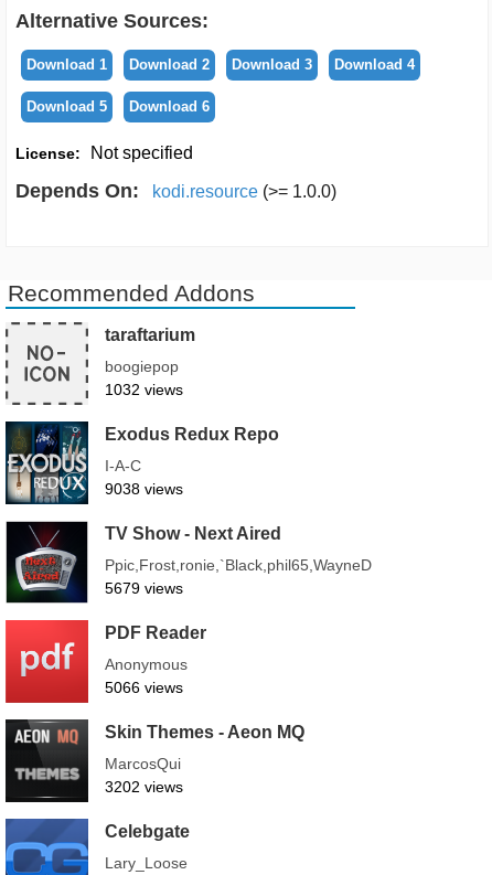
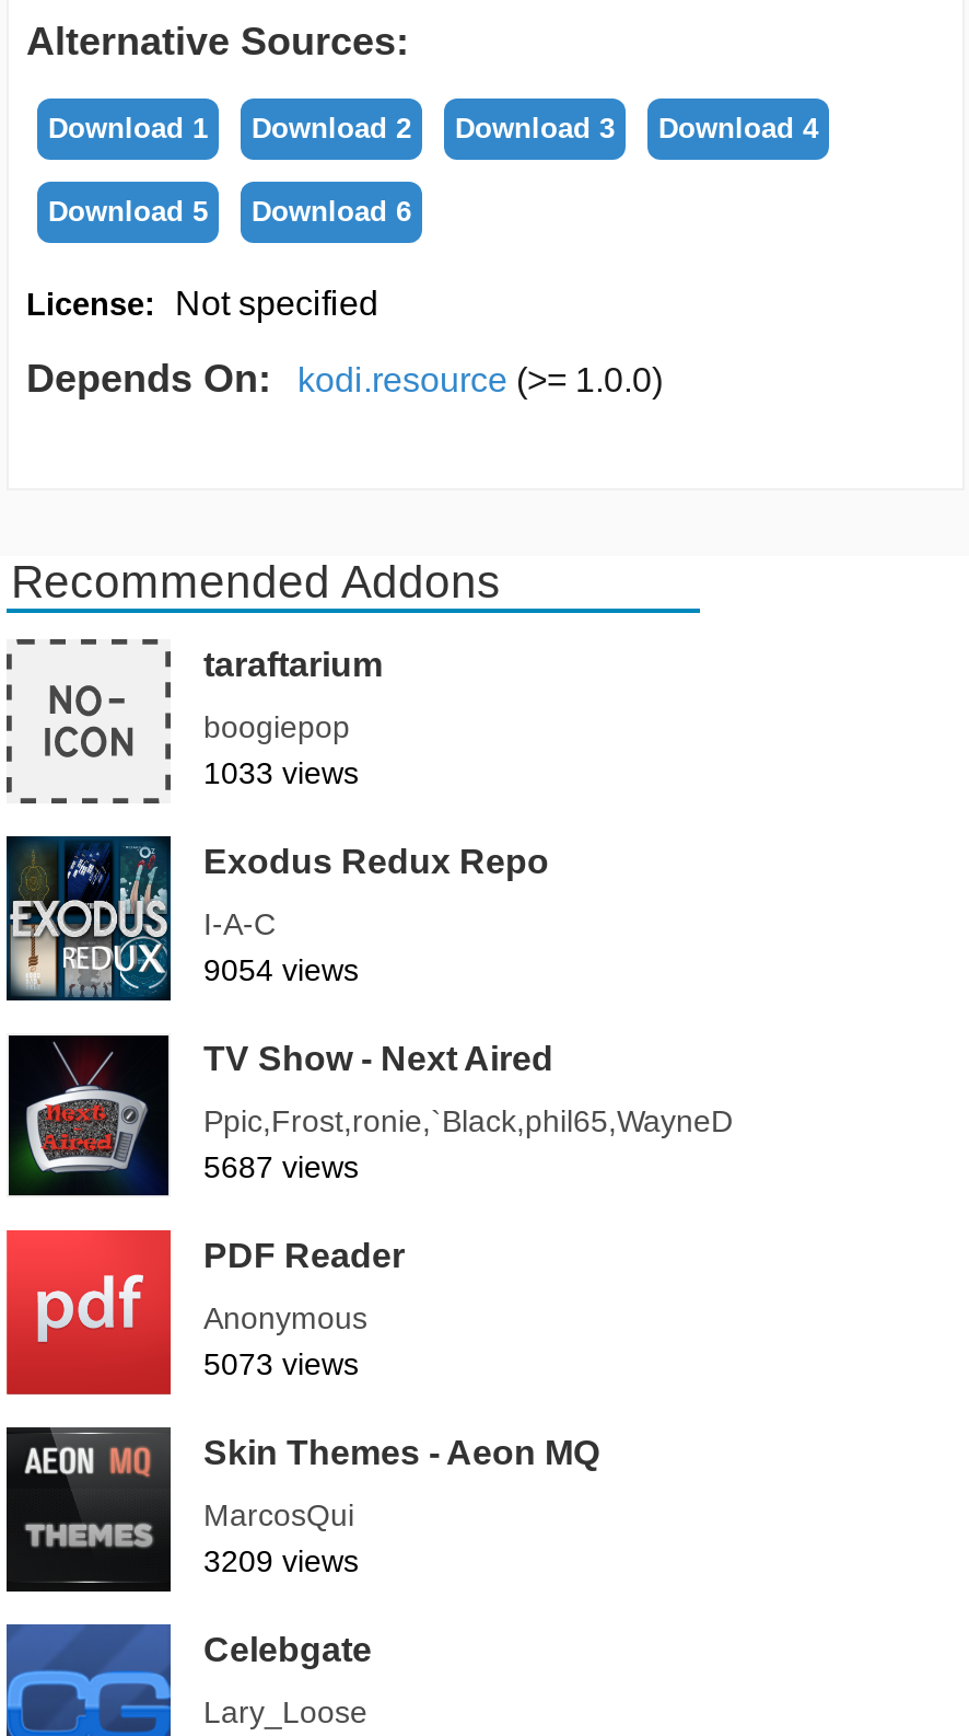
[105,380,183,398] 1032 views -> [203,754,359,789] 1033 views
[105,480,183,497] 9038 views -> [203,951,359,986] 9054 views
[105,579,183,597] 5679 views -> [203,1148,359,1183] 5687 views
[105,678,183,696] 5066 views -> [203,1345,359,1380] 5073 views
[105,777,183,795] 3202 views -> [203,1542,359,1578] 3209 views

